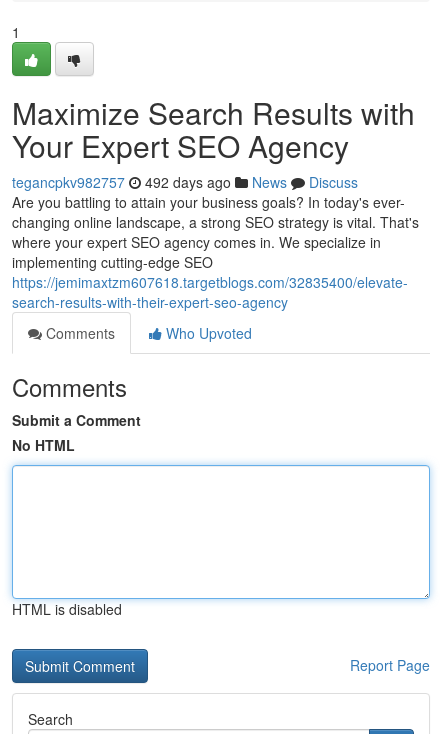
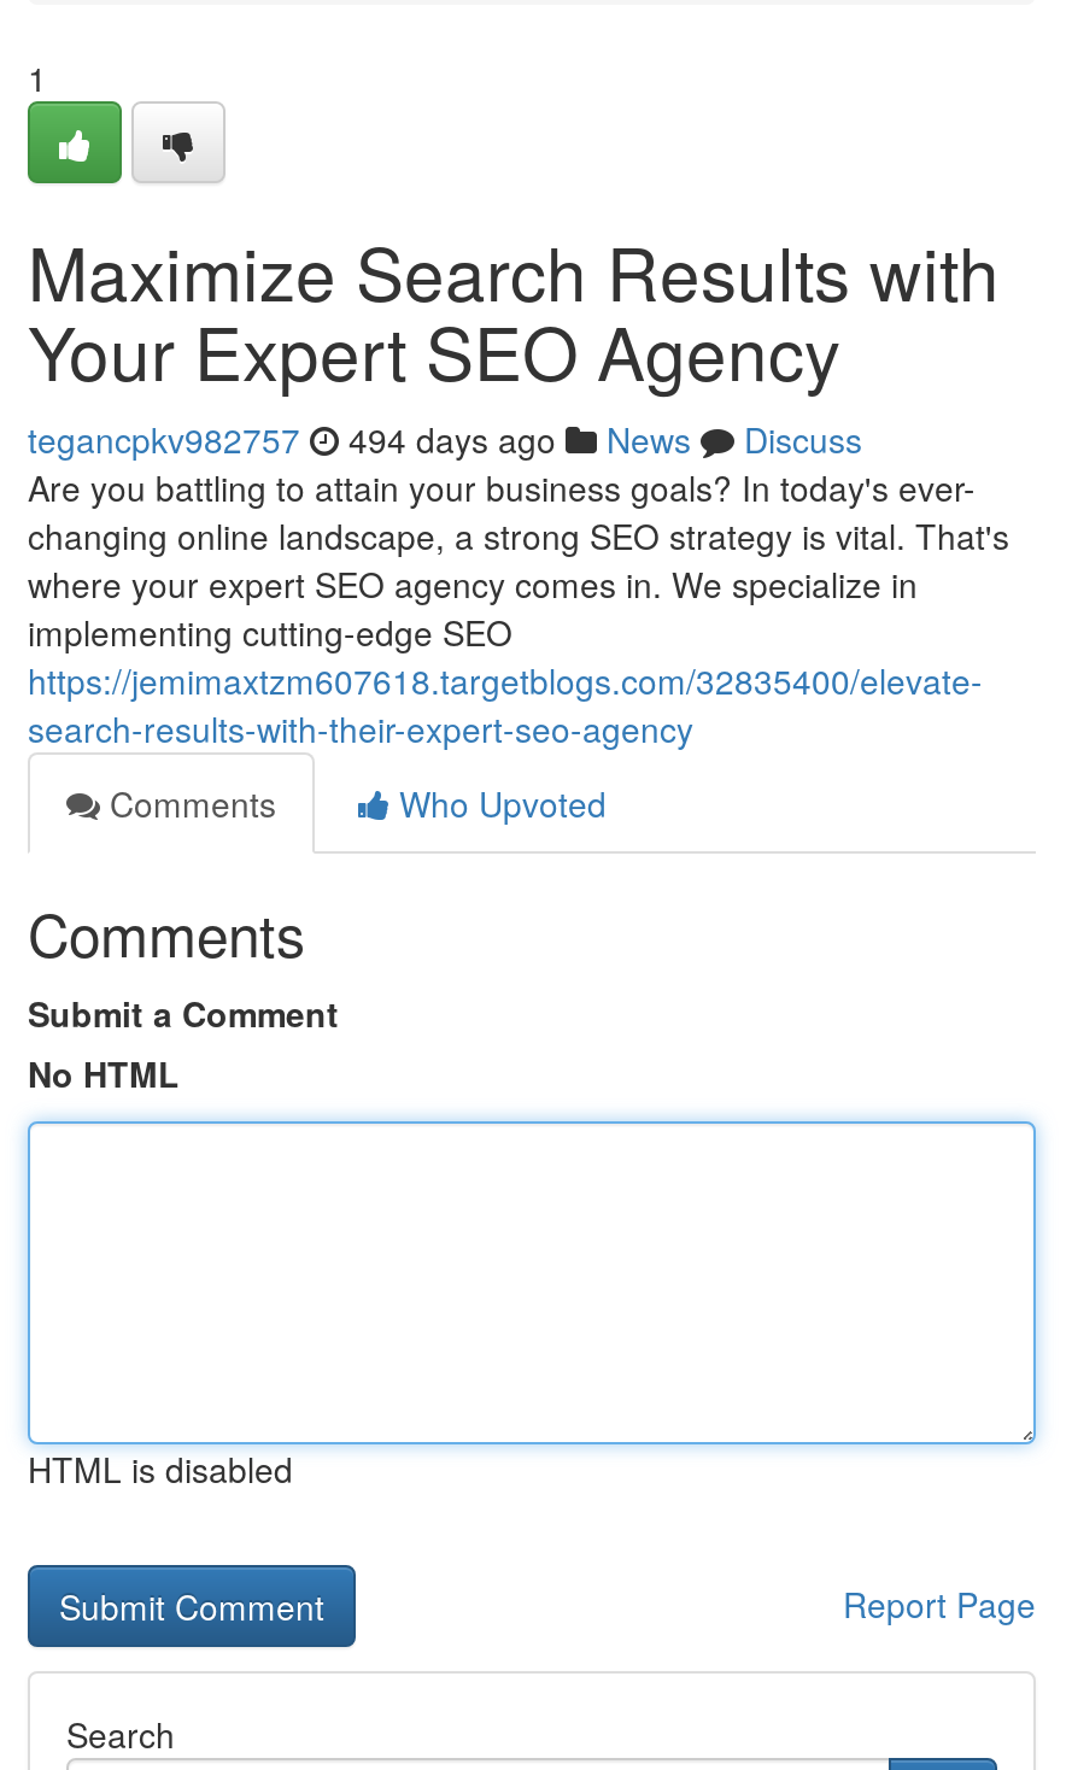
[12,172,358,192] tegancpkv982757 492 days ago News Discuss -> [28,415,862,463] tegancpkv982757 494 days ago News Discuss

